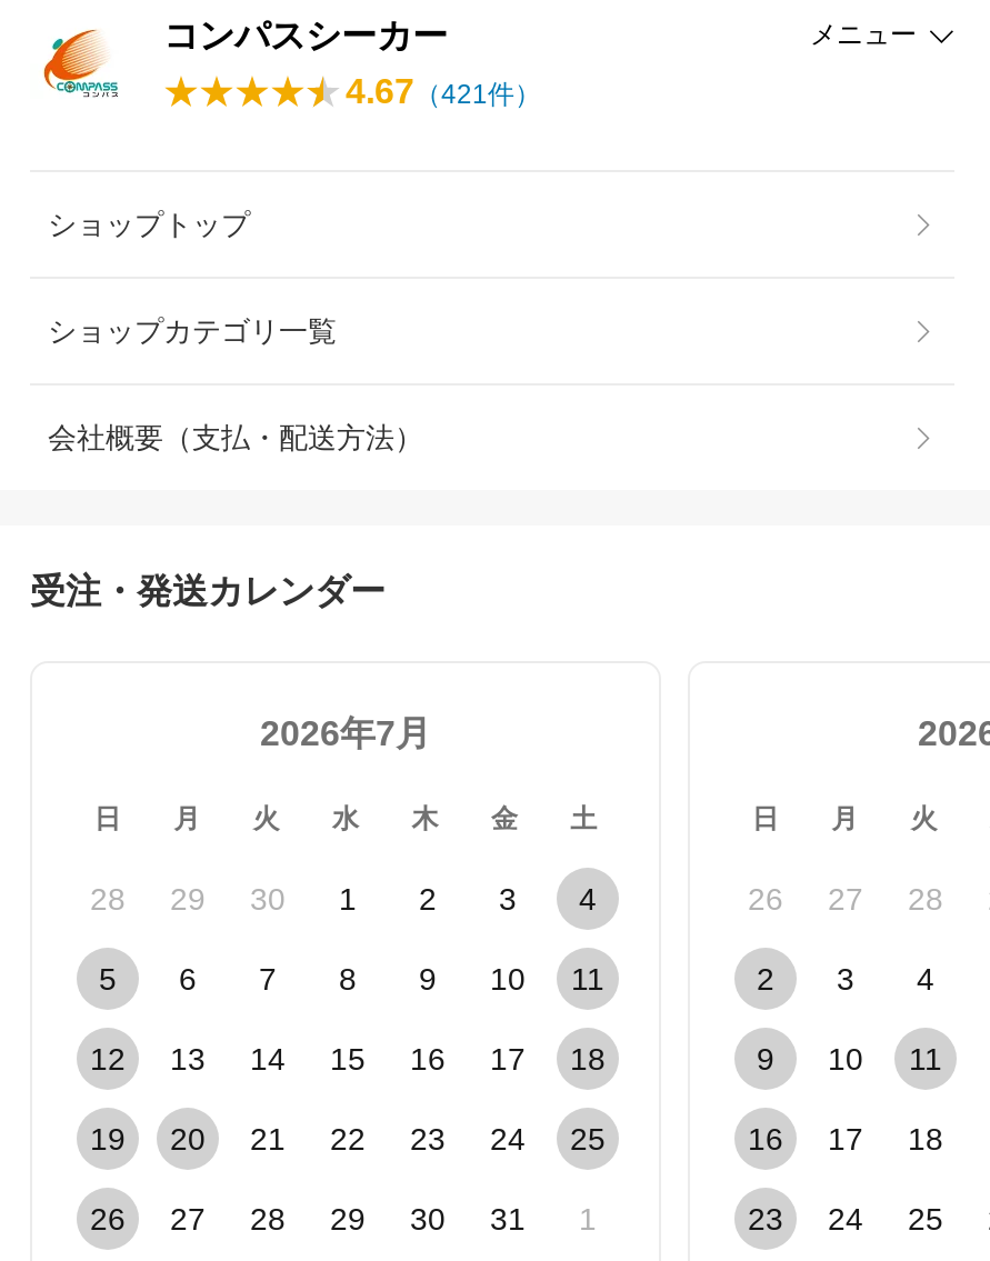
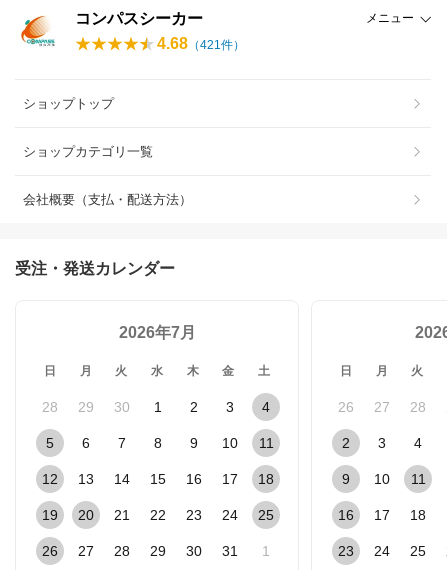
[346,72,541,110] 4.67（421件） -> [157,35,245,52] 4.68（421件）

